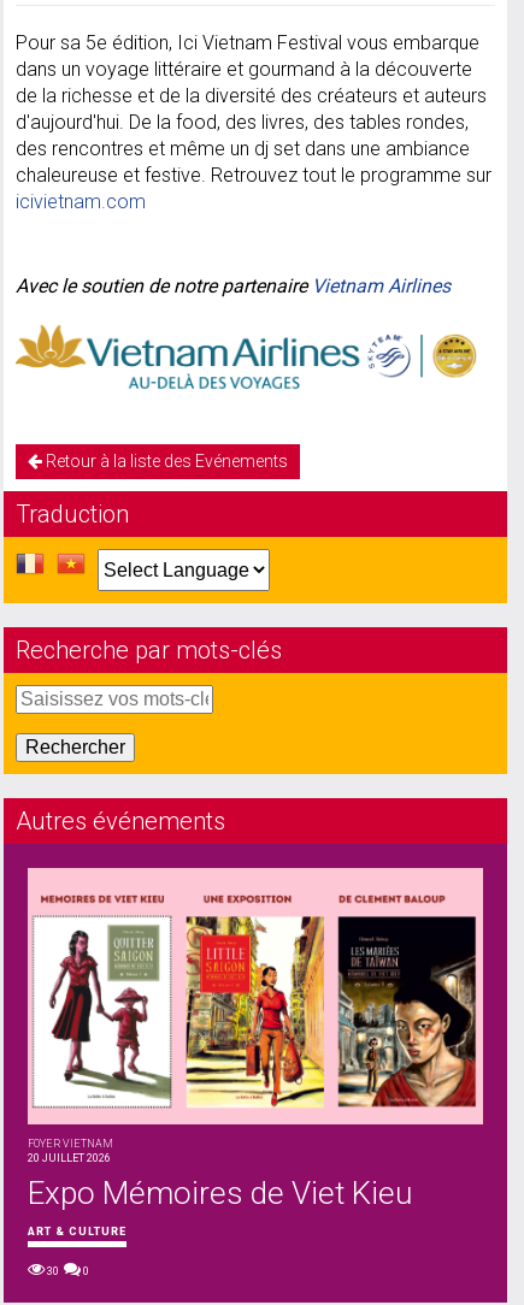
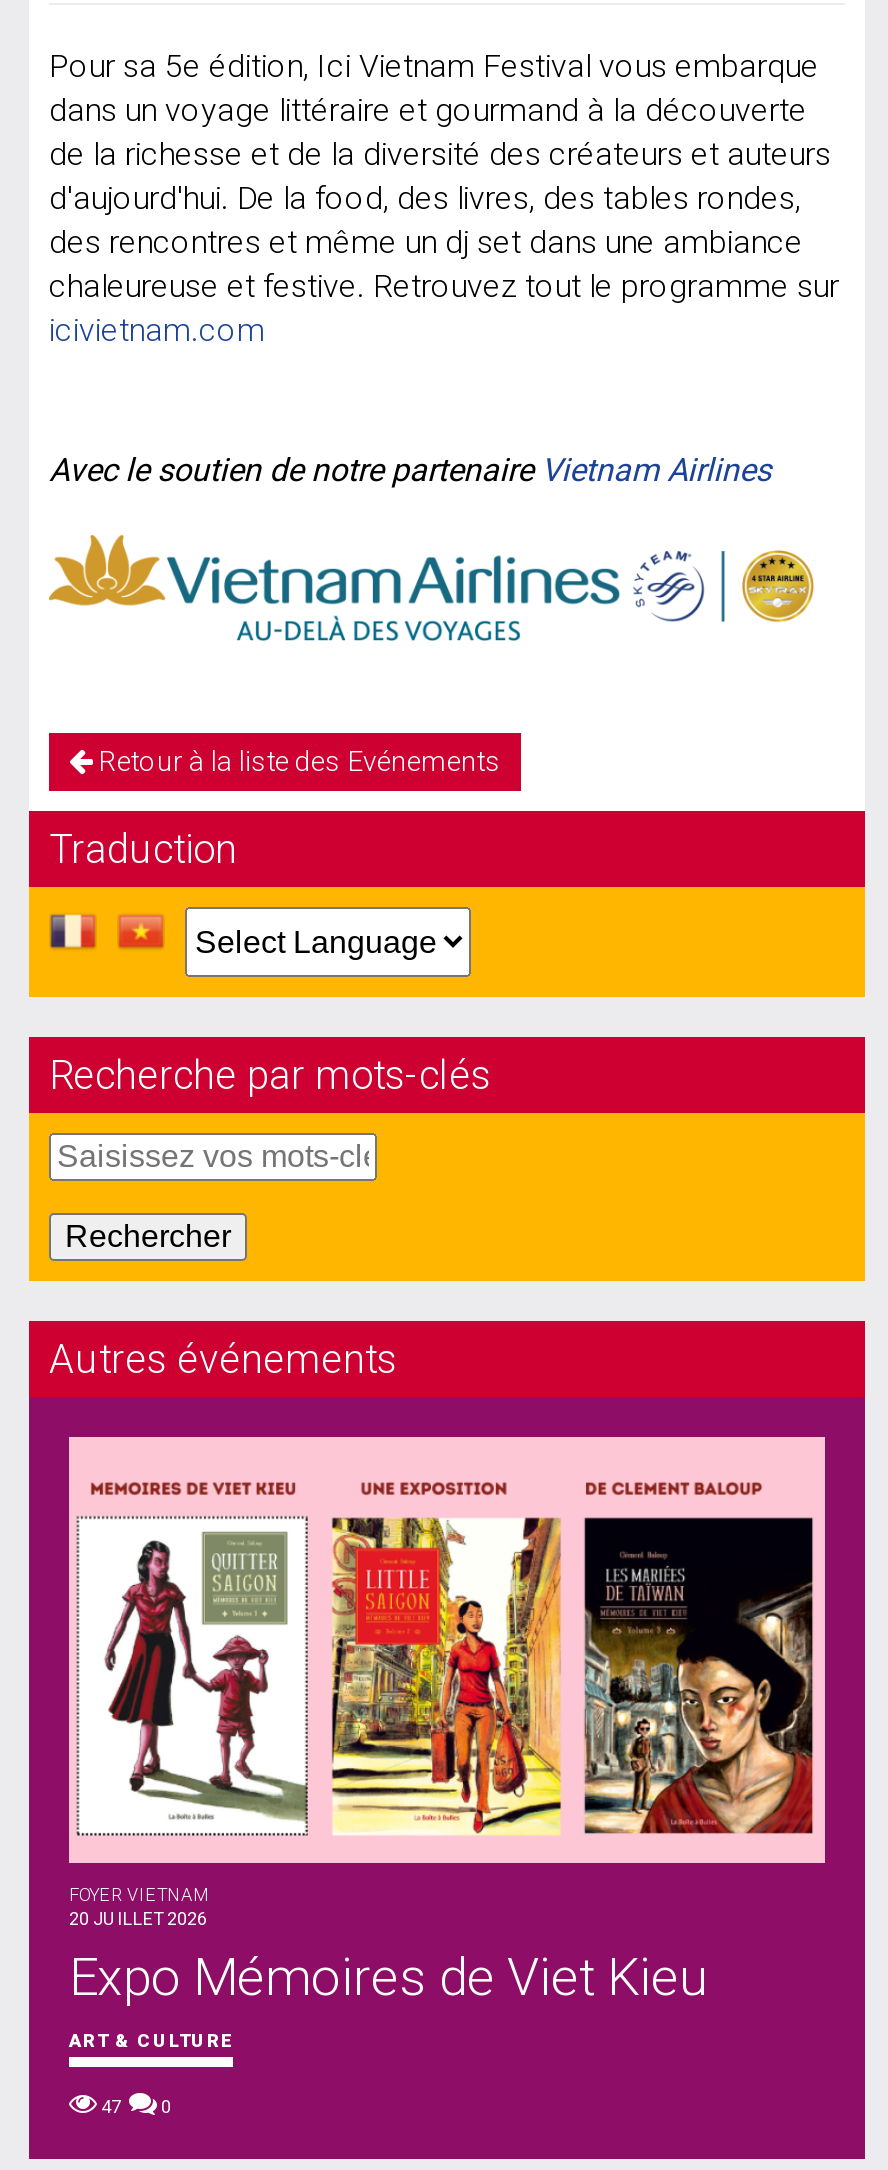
[45,1265,89,1277] 30 0 -> [97,2097,171,2117] 47 0

